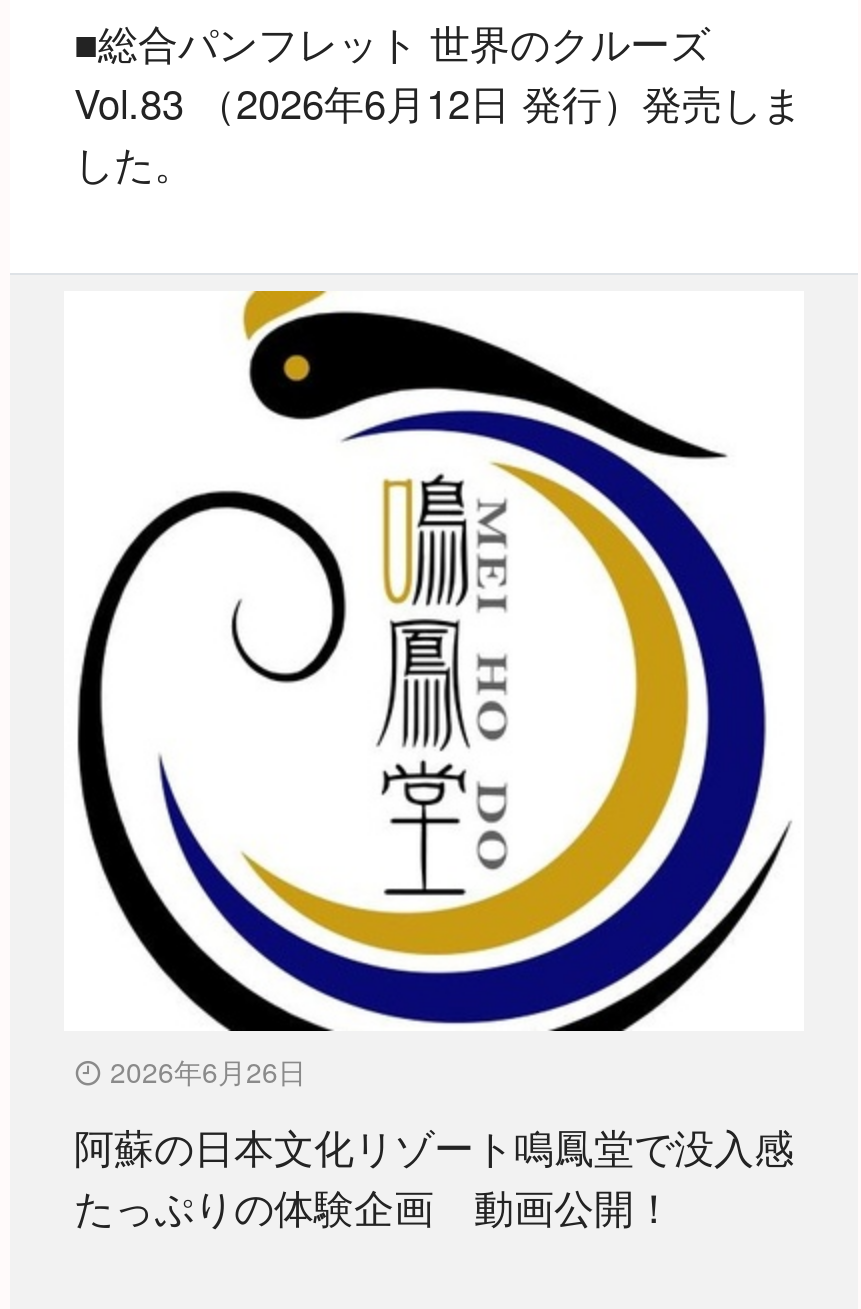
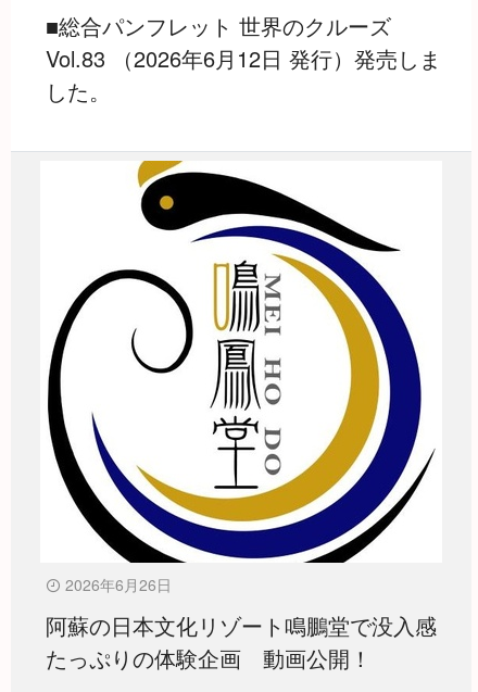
[74,1118,794,1176] 阿蘇の日本文化リゾート鳴鳳堂で没入感 -> [46,610,437,641] 阿蘇の日本文化リゾート鳴鵬堂で没入感

